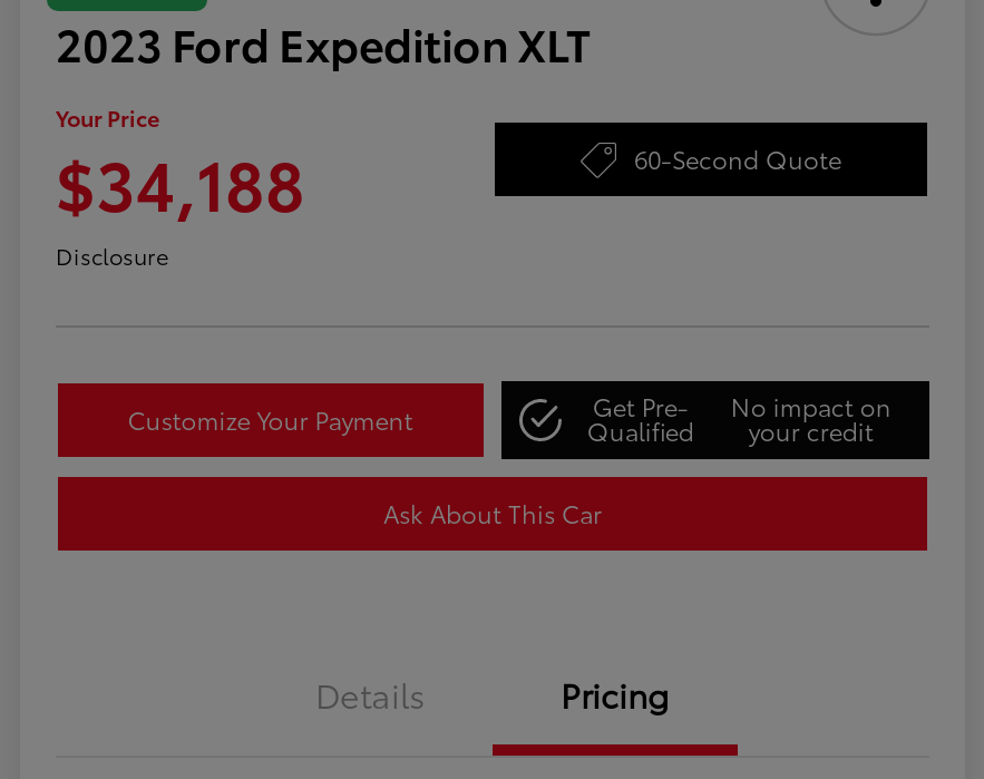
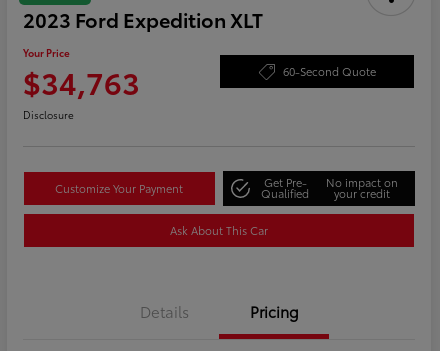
[56,133,305,229] $34,188 -> [23,60,140,103] $34,763

